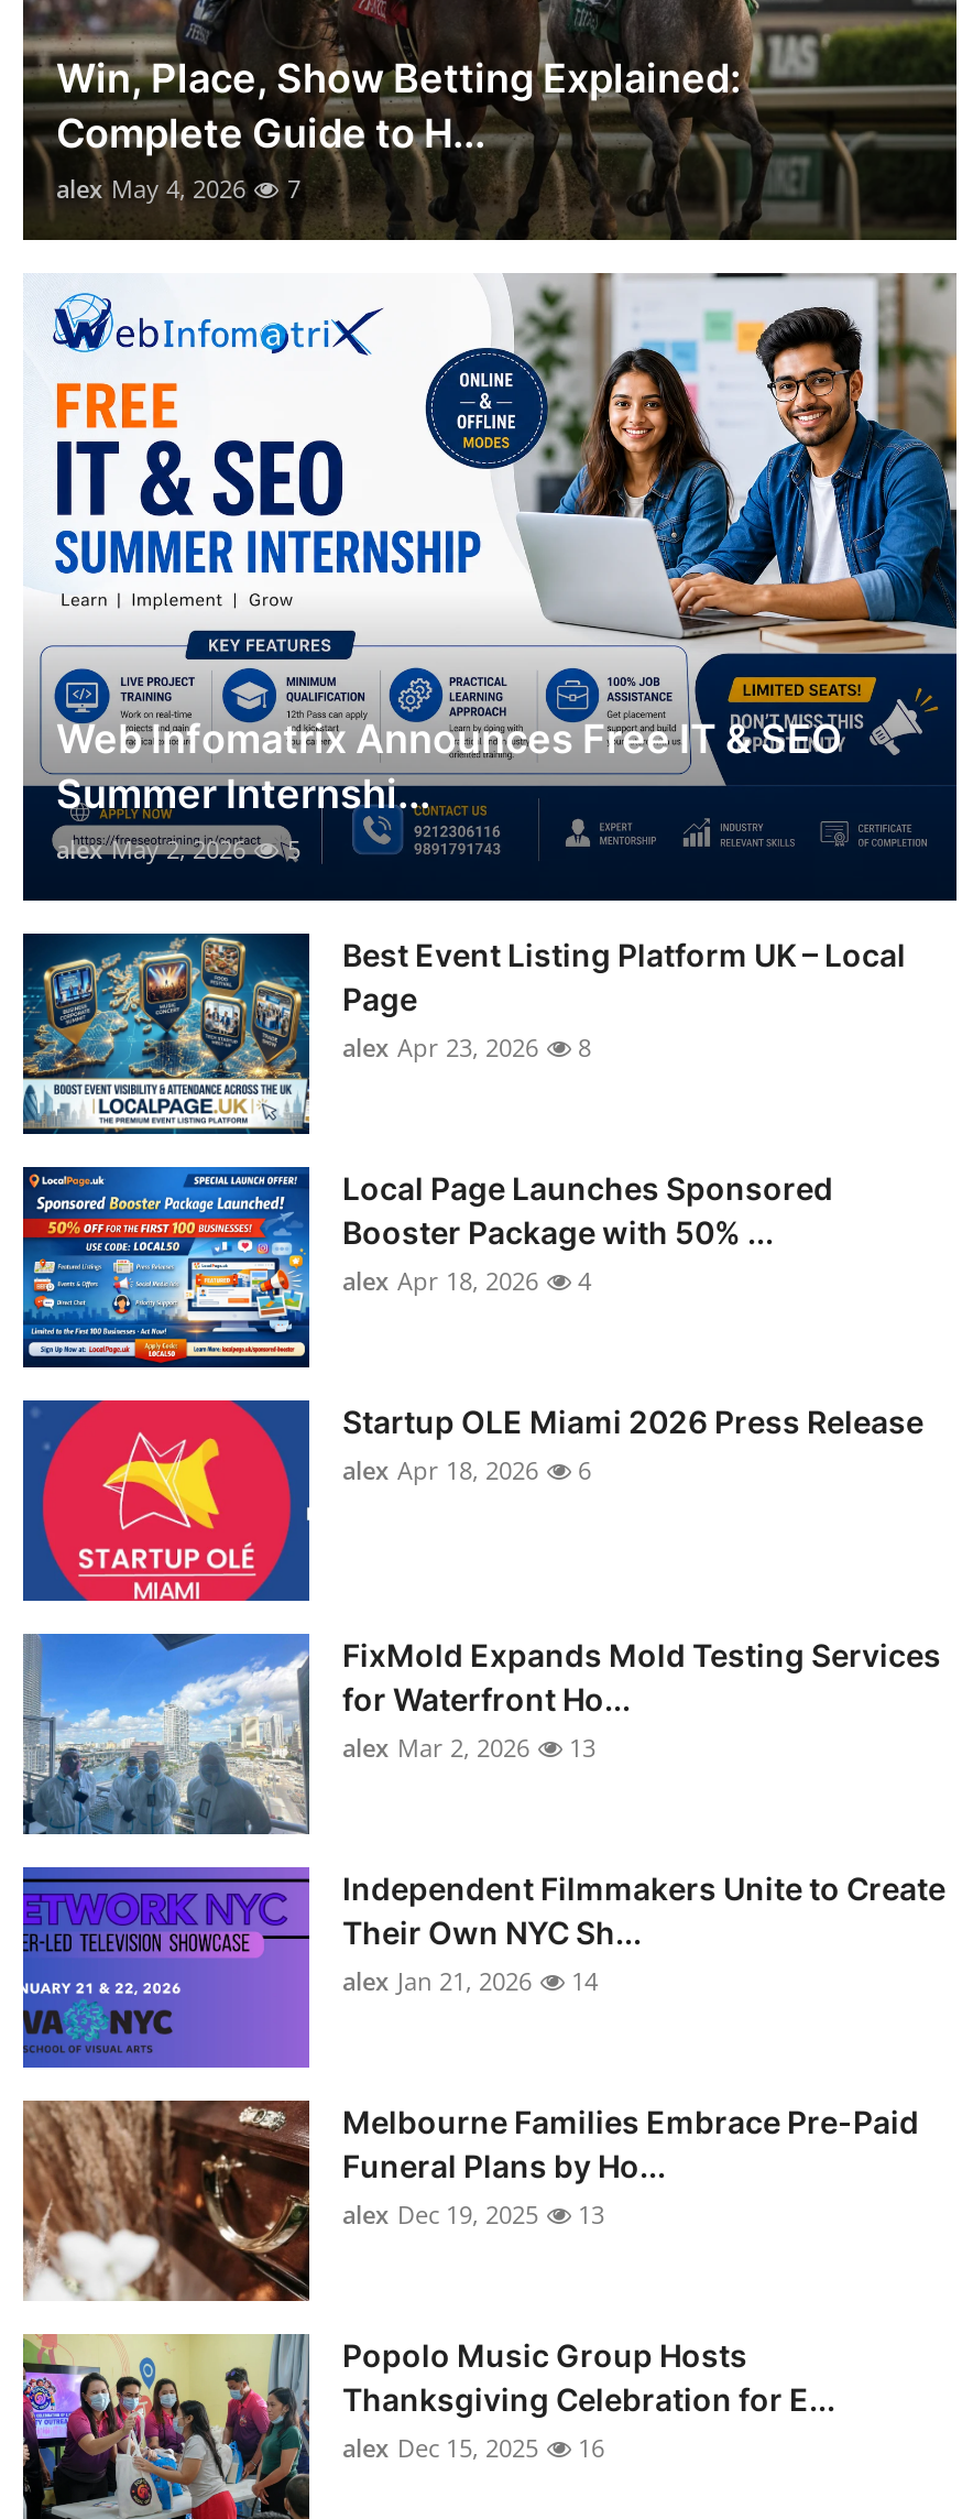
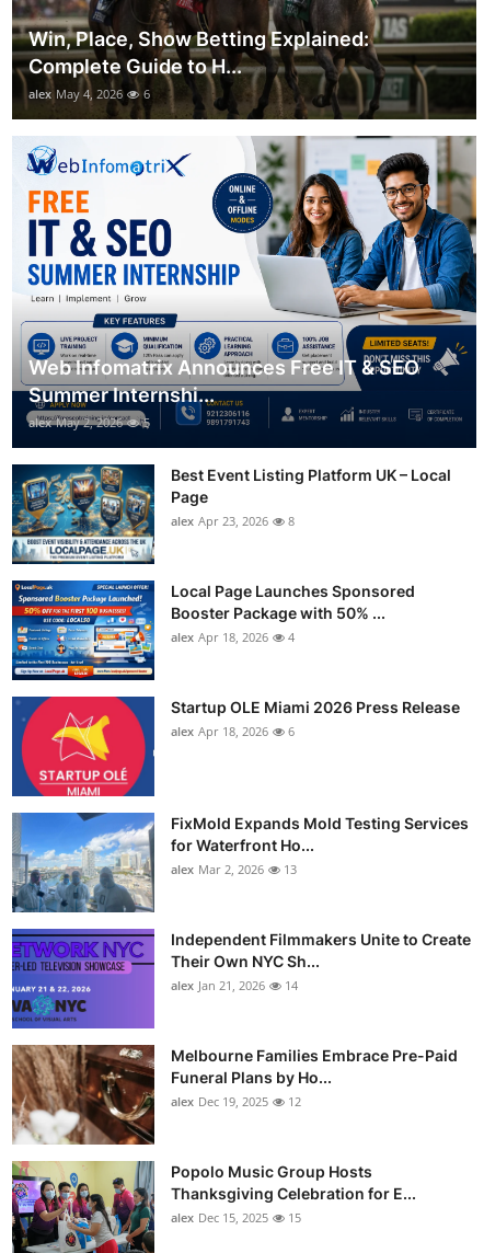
[56,172,300,205] alex May 4, 2026 7 -> [28,85,150,102] alex May 4, 2026 6
[342,2198,604,2231] alex Dec 19, 2025 13 -> [171,1093,301,1110] alex Dec 19, 2025 12
[342,2431,604,2464] alex Dec 15, 2025 16 -> [171,1209,301,1226] alex Dec 15, 2025 15

